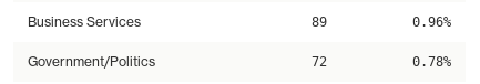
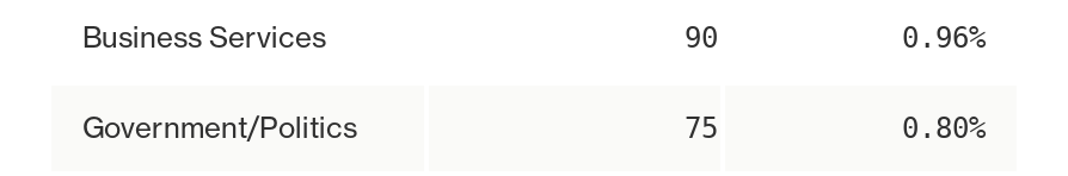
[312,14,327,30] 89 -> [685,23,718,56] 90
[312,54,327,70] 72 -> [685,113,718,146] 75
[412,54,451,70] 0.78% -> [902,113,986,146] 0.80%

